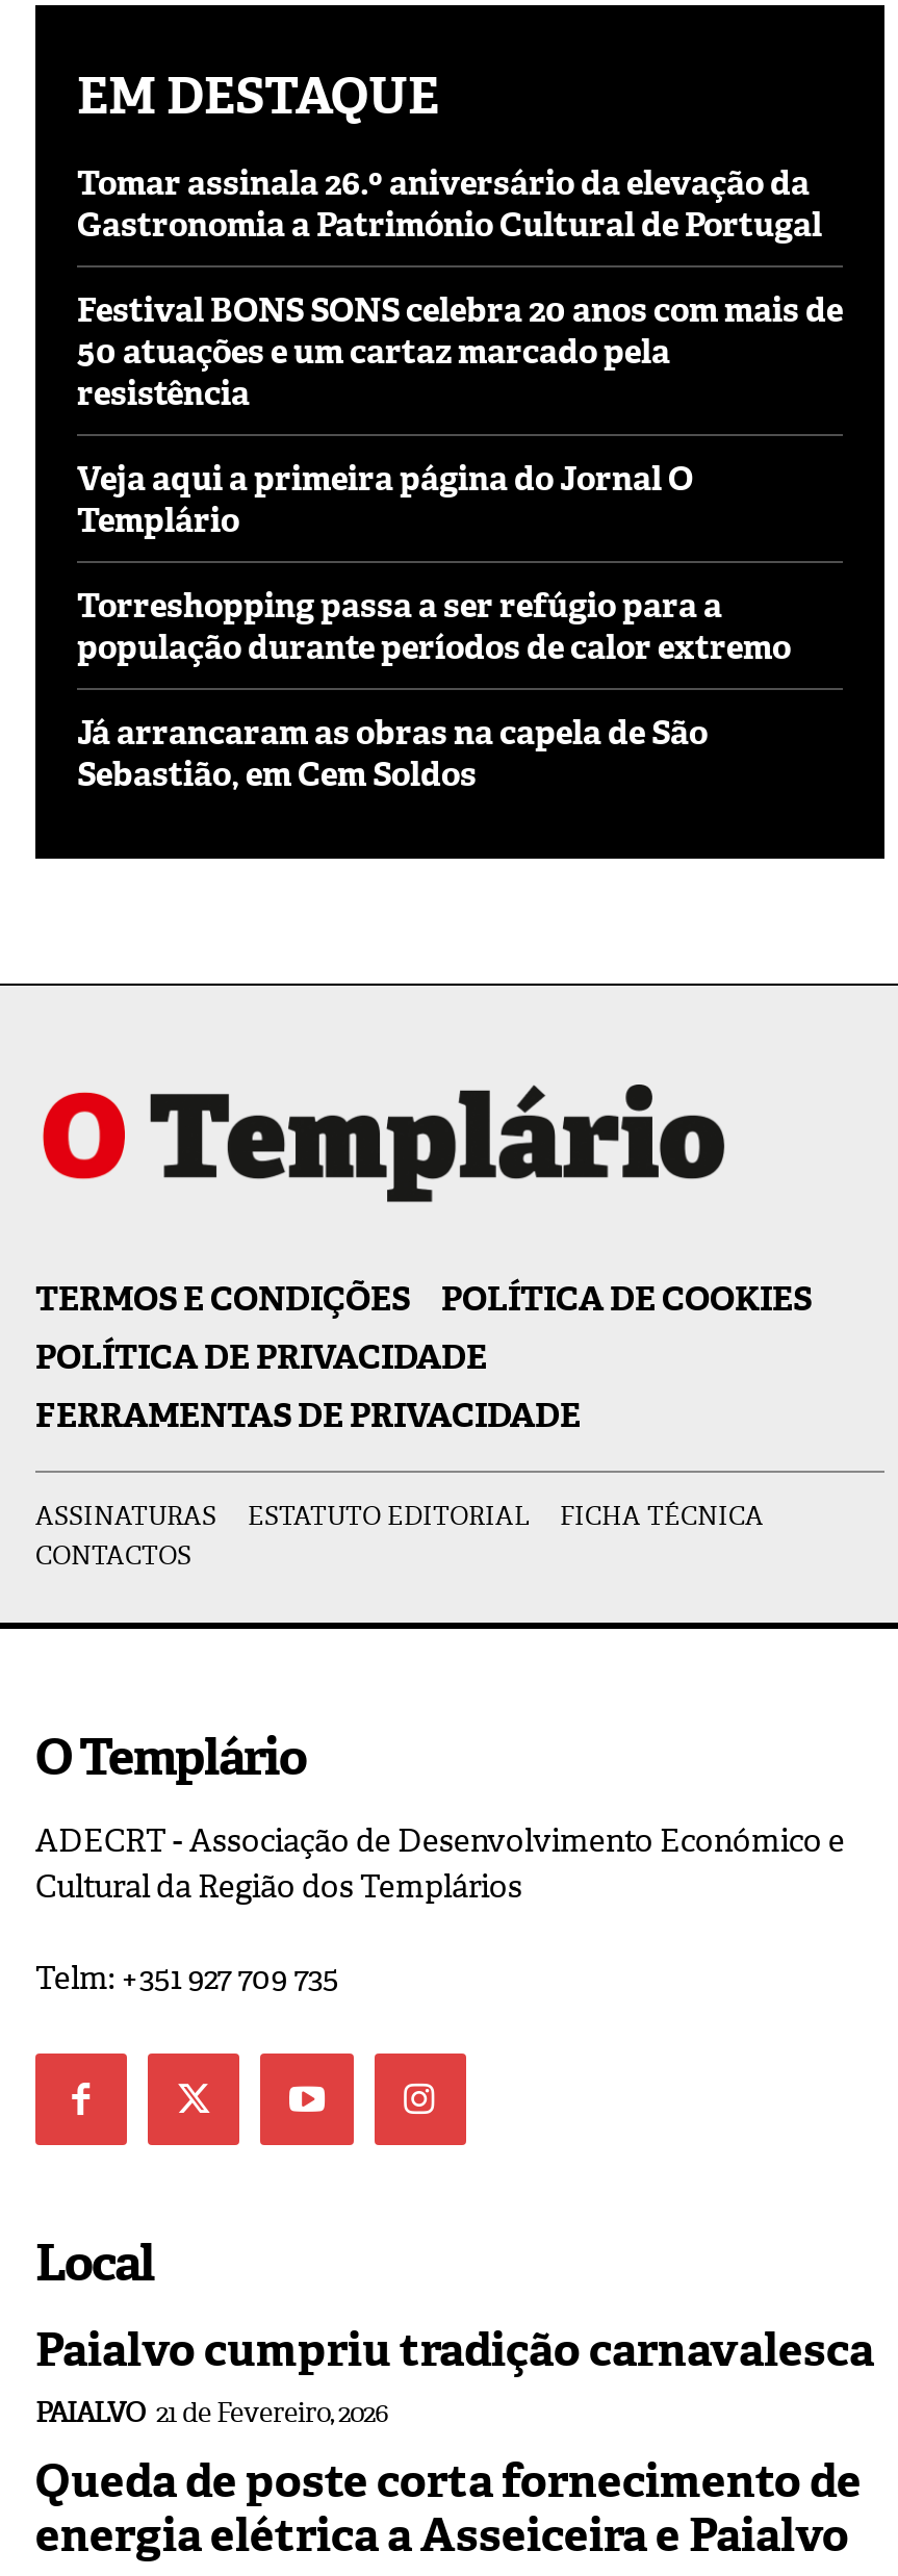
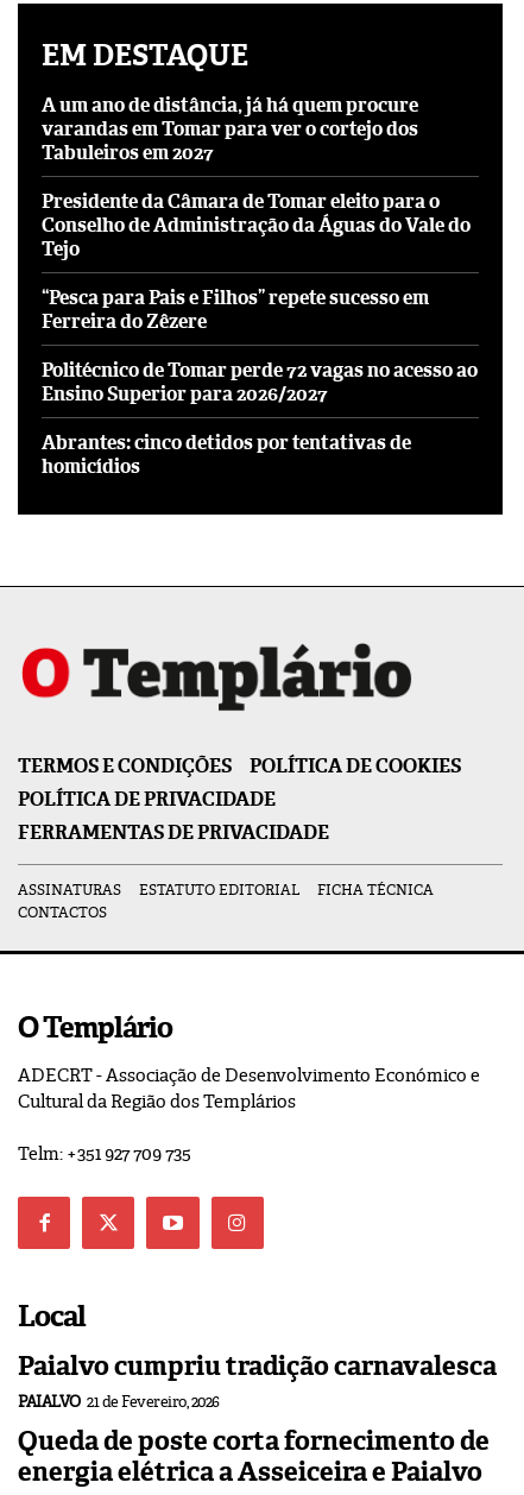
[77,162,822,247] Tomar assinala 26.º aniversário da elevação da | Gastronomia a Património Cultural de Portugal -> [42,93,418,165] A um ano de distância, já há quem procure | varandas em Tomar para ver o cortejo dos | Tabuleiros em 2027
[77,289,843,416] Festival BONS SONS celebra 20 anos com mais de | 50 atuações e um cartaz marcado pela | resistência -> [42,189,471,262] Presidente da Câmara de Tomar eleito para o | Conselho de Administração da Águas do Vale do | Tejo
[77,457,693,543] Veja aqui a primeira página do Jornal O | Templário -> [42,285,429,334] “Pesca para Pais e Filhos” repete sucesso em | Ferreira do Zêzere
[77,584,791,670] Torreshopping passa a ser refúgio para a | população durante períodos de calor extremo -> [42,358,478,407] Politécnico de Tomar perde 72 vagas no acesso ao | Ensino Superior para 2026/2027
[77,711,708,797] Já arrancaram as obras na capela de São | Sebastião, em Cem Soldos -> [42,430,411,479] Abrantes: cinco detidos por tentativas de | homicídios

